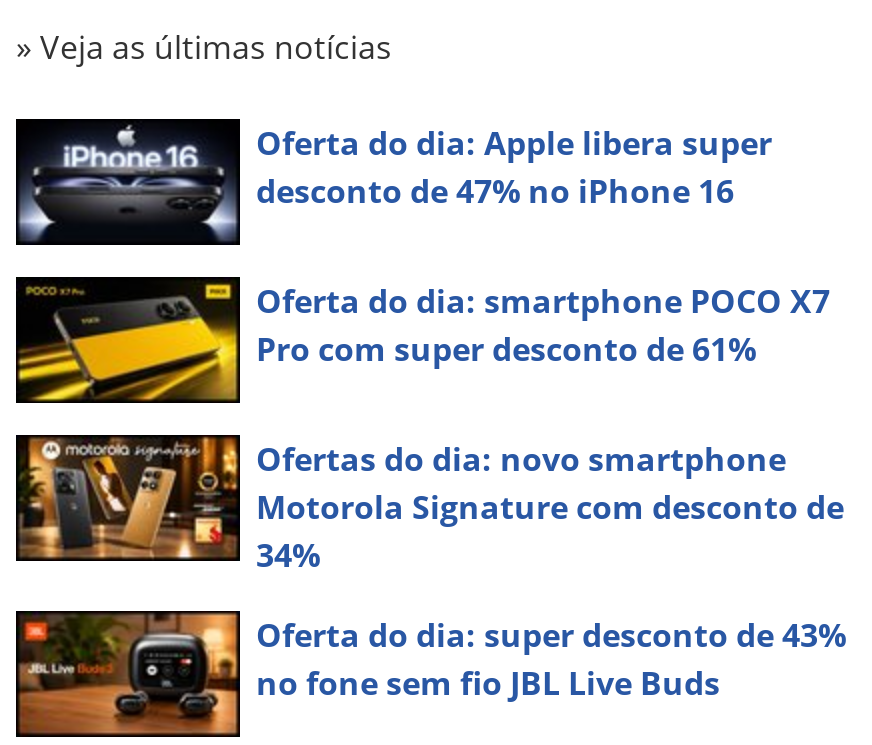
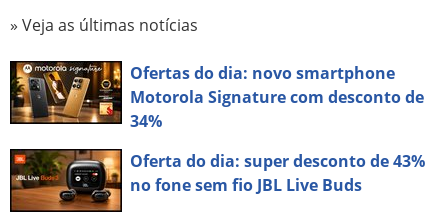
[16,119,830,371] [image] | Oferta do dia: Apple libera super | desconto de 47% no iPhone 16 | Oferta do dia: smartphone POCO X7 | Pro com super desconto de 61% -> none
[14,275,240,405] [image] -> none

